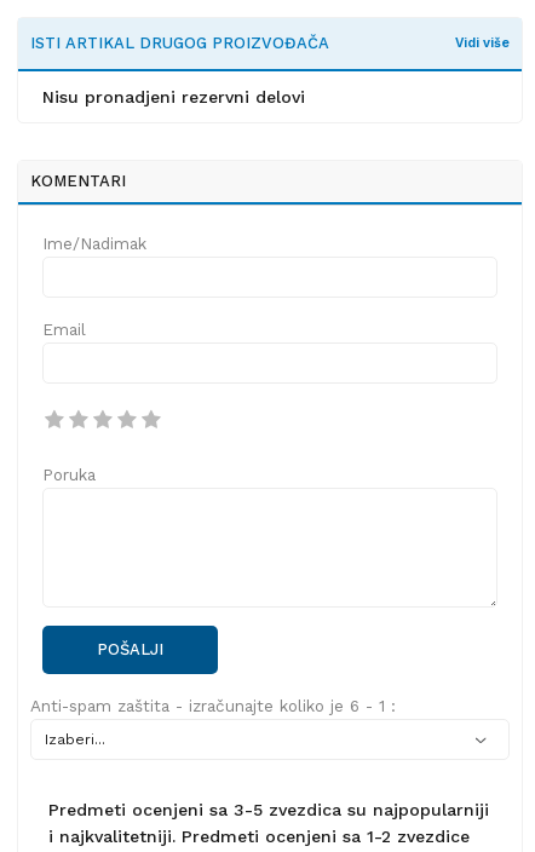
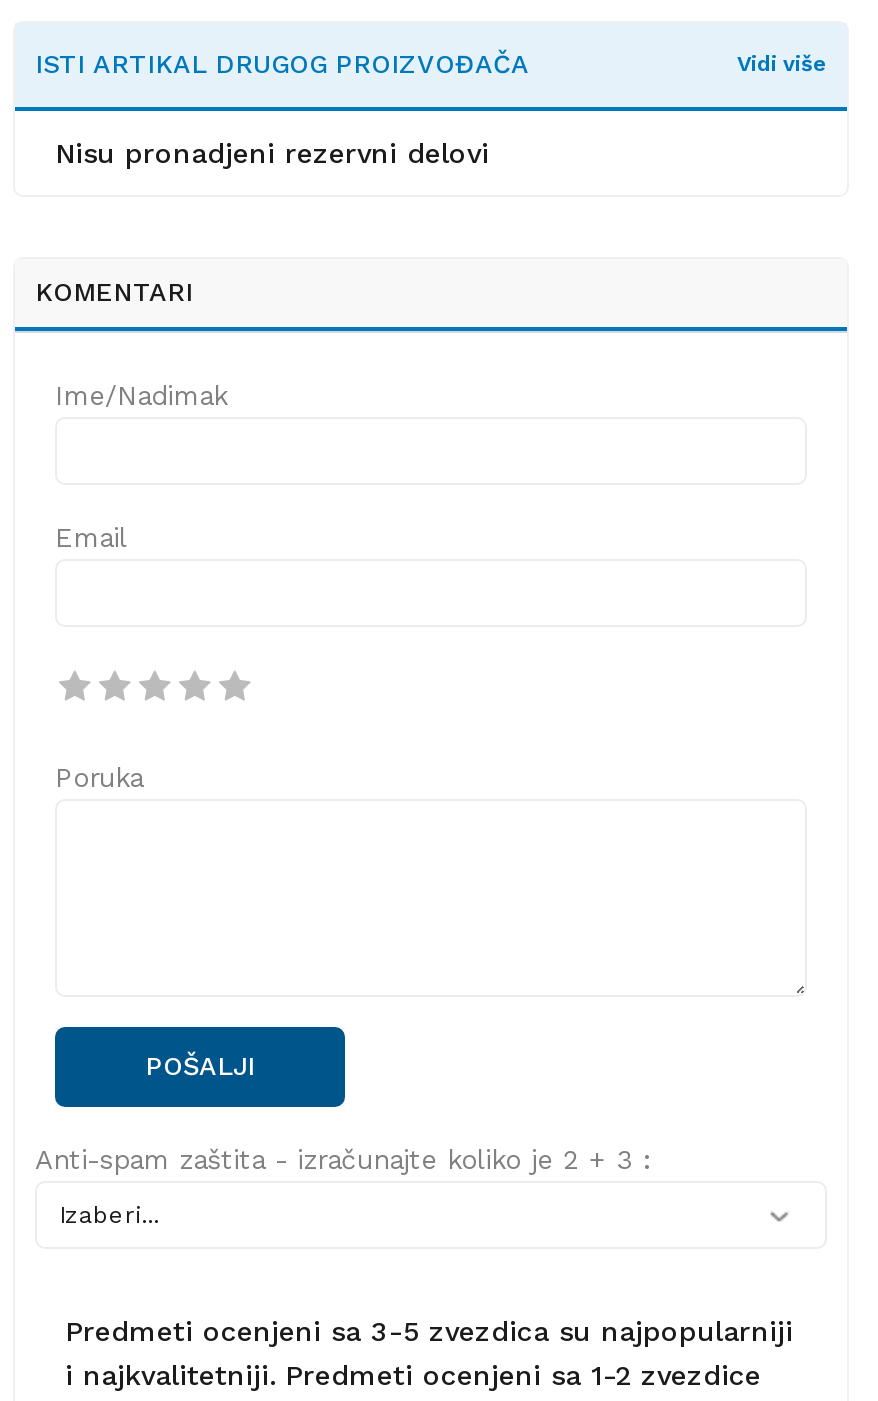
[30,696,396,716] Anti-spam zaštita - izračunajte koliko je 6 - 1 : -> [35,1144,651,1176] Anti-spam zaštita - izračunajte koliko je 2 + 3 :

